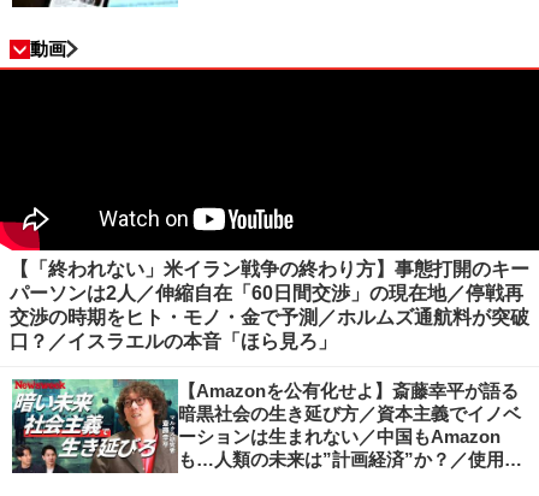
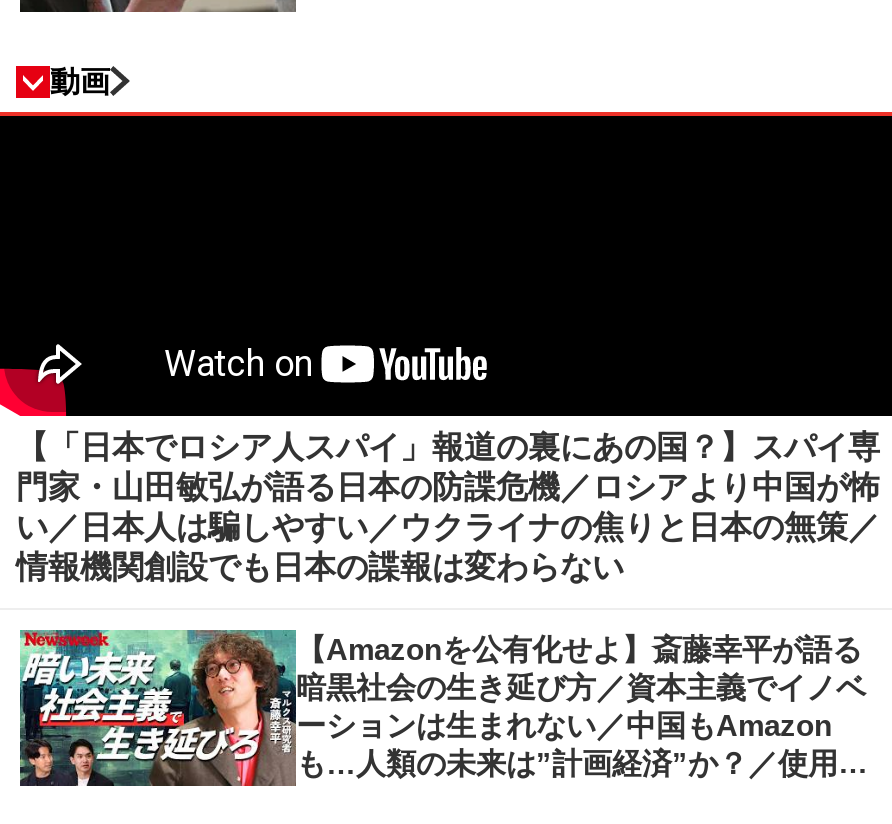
[10,258,529,351] 【「終われない」米イラン戦争の終わり方】事態打開のキー | パーソンは2人／伸縮自在「60日間交渉」の現在地／停戦再 | 交渉の時期をヒト・モノ・金で予測／ホルムズ通航料が突破 | 口？／イスラエルの本音「ほら見ろ」 -> [16,429,880,583] 【「日本でロシア人スパイ」報道の裏にあの国？】スパイ専 | 門家・山田敏弘が語る日本の防諜危機／ロシアより中国が怖 | い／日本人は騙しやすい／ウクライナの焦りと日本の無策／ | 情報機関創設でも日本の諜報は変わらない

